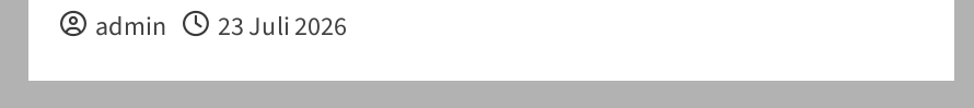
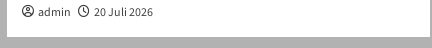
[95,9,347,46] admin 23 Juli 2026 -> [37,4,152,21] admin 20 Juli 2026

